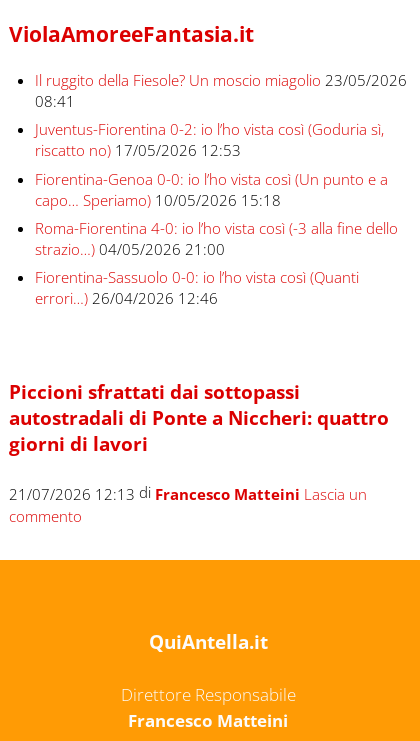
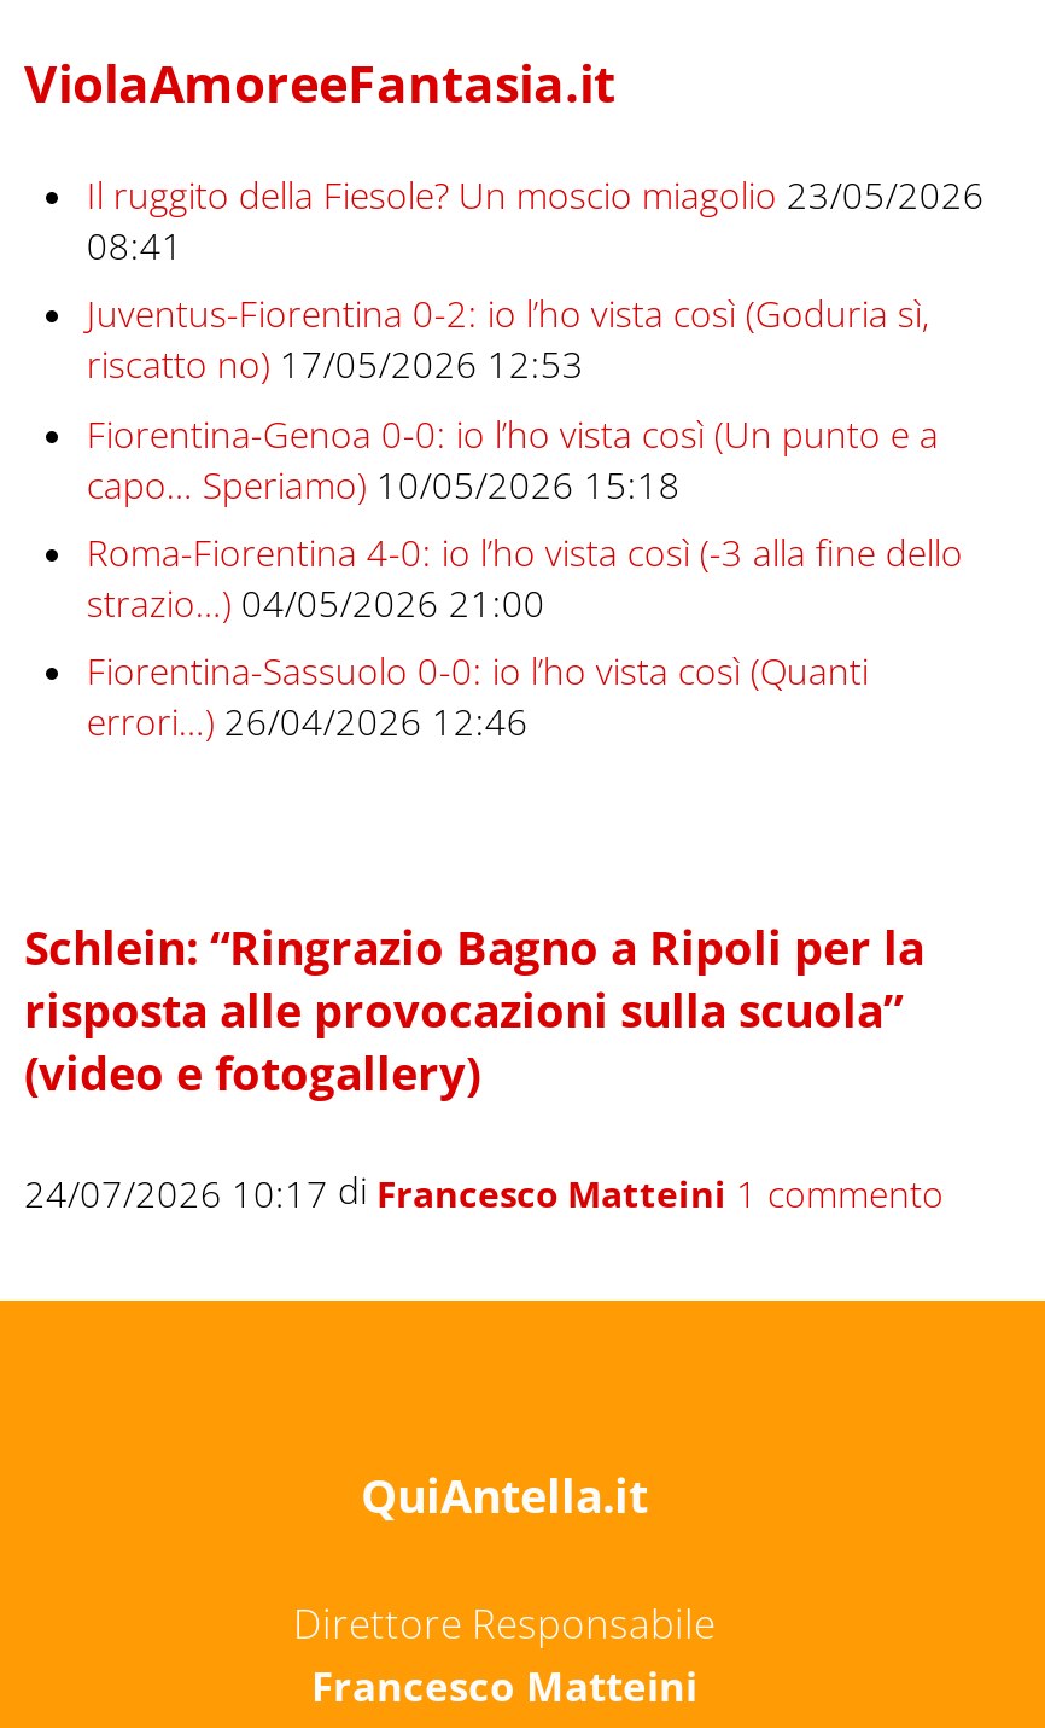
[9,379,389,456] Piccioni sfrattati dai sottopassi | autostradali di Ponte a Niccheri: quattro | giorni di lavori -> [24,916,924,1102] Schlein: “Ringrazio Bagno a Ripoli per la | risposta alle provocazioni sulla scuola” | (video e fotogallery)
[9,482,367,526] 21/07/2026 12:13 di Francesco Matteini Lascia un | commento -> [24,1165,944,1217] 24/07/2026 10:17 di Francesco Matteini 1 commento

